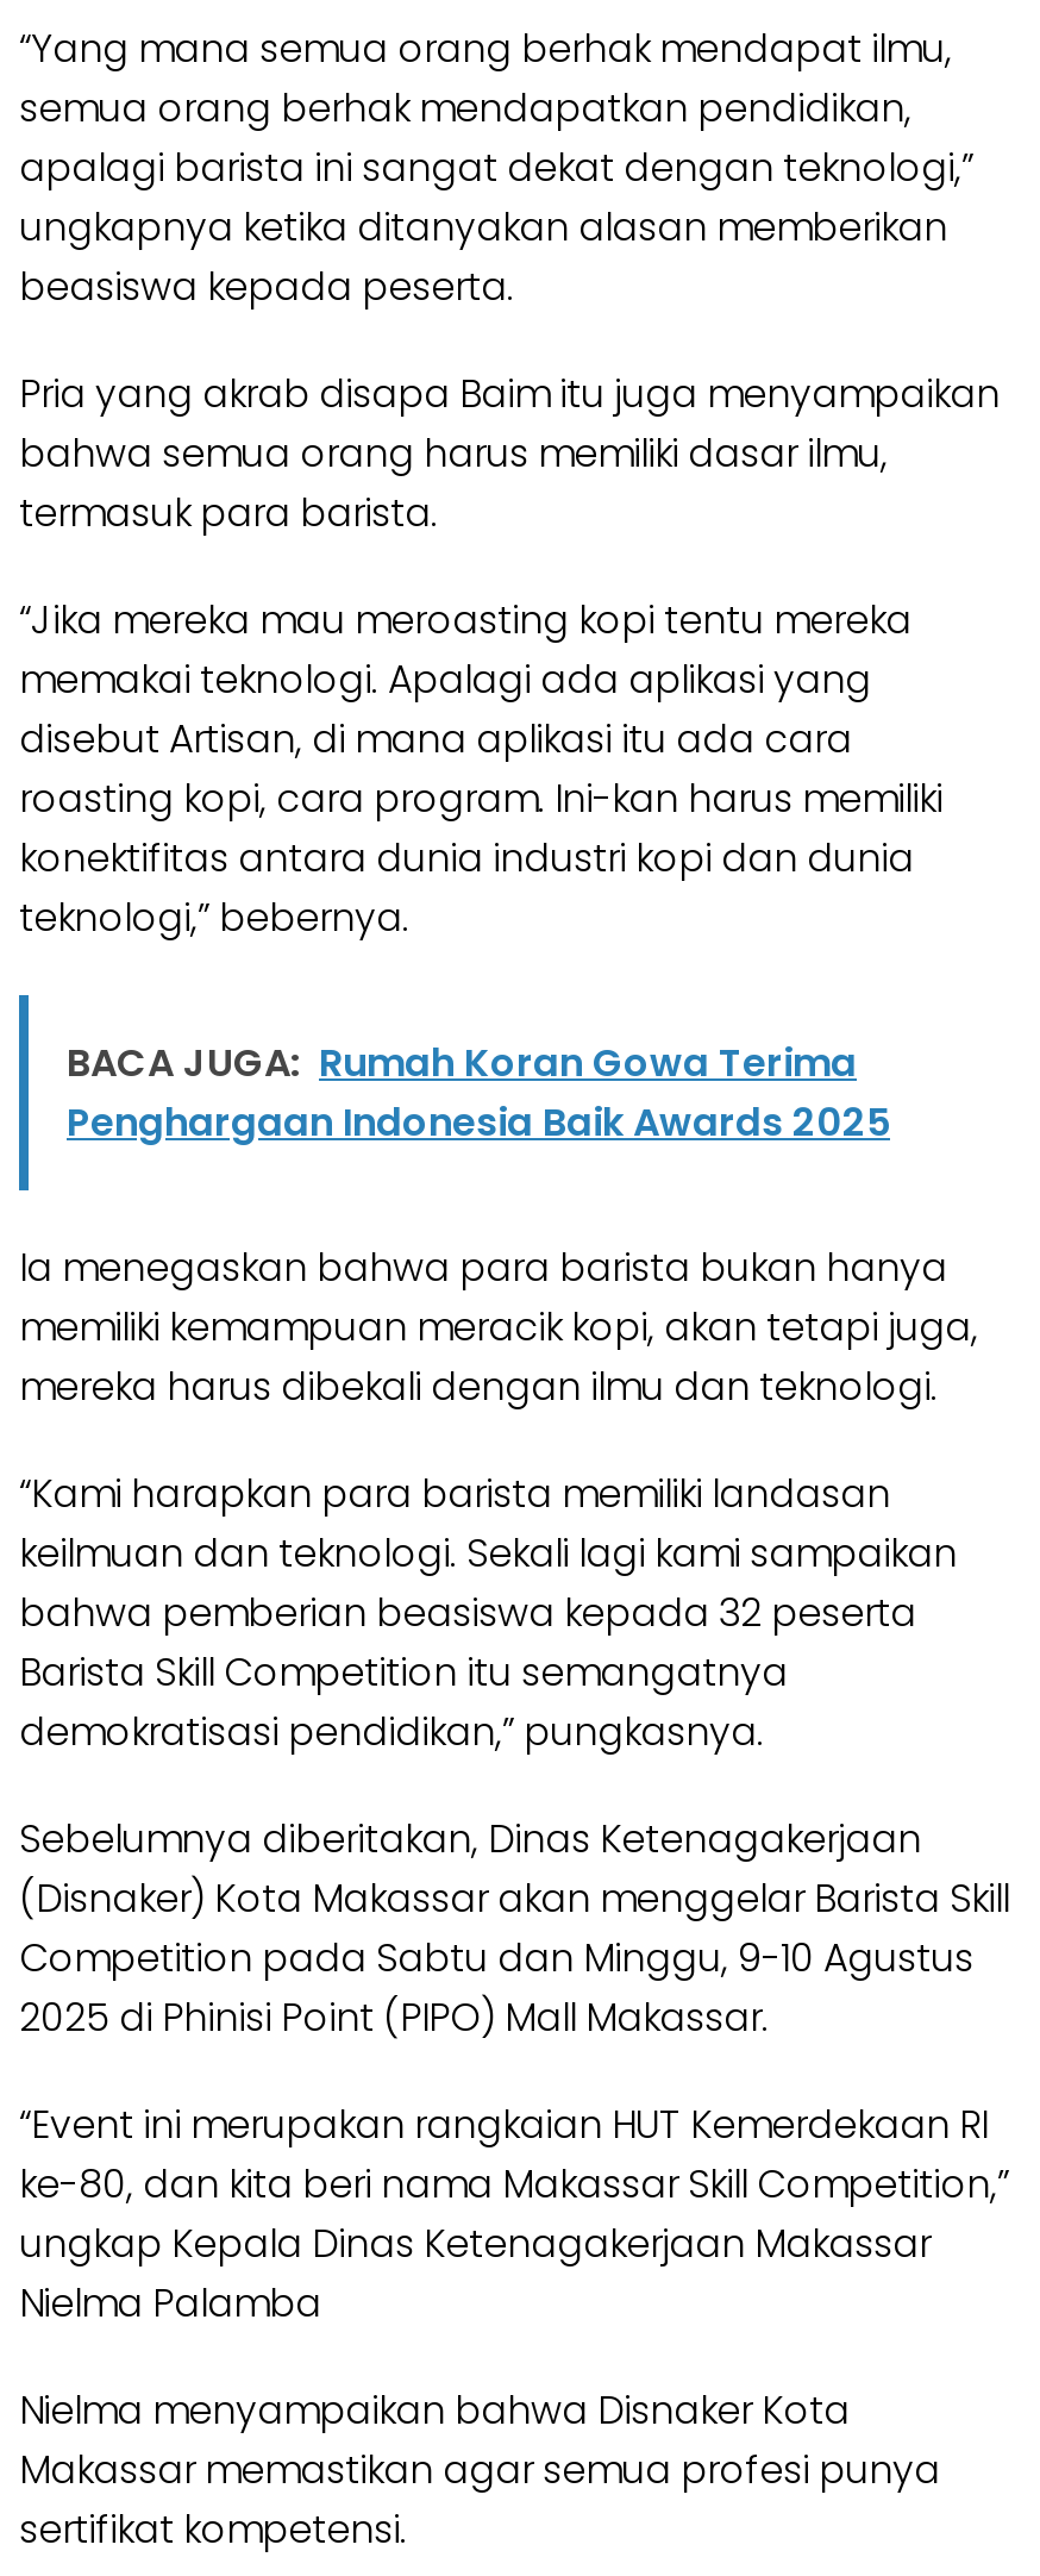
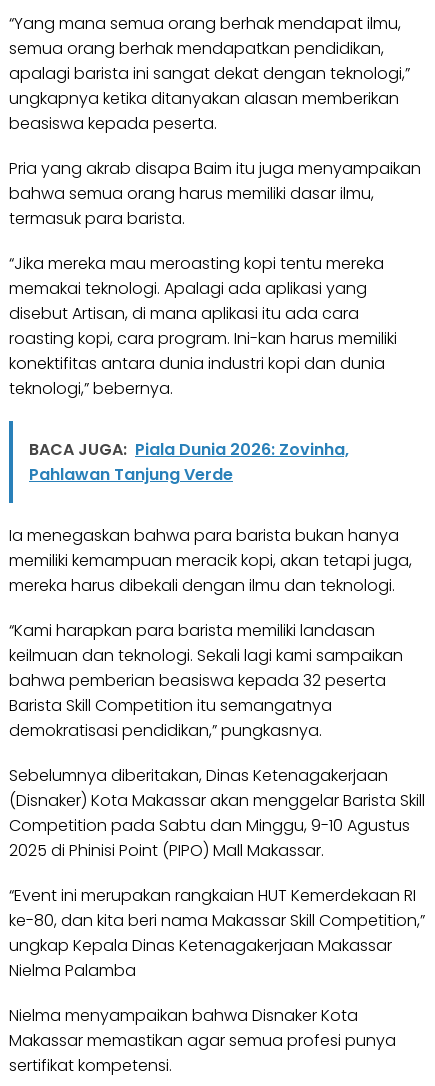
[67,1035,890,1150] BACA JUGA: Rumah Koran Gowa Terima | Penghargaan Indonesia Baik Awards 2025 -> [29,438,349,486] BACA JUGA: Piala Dunia 2026: Zovinha, | Pahlawan Tanjung Verde

